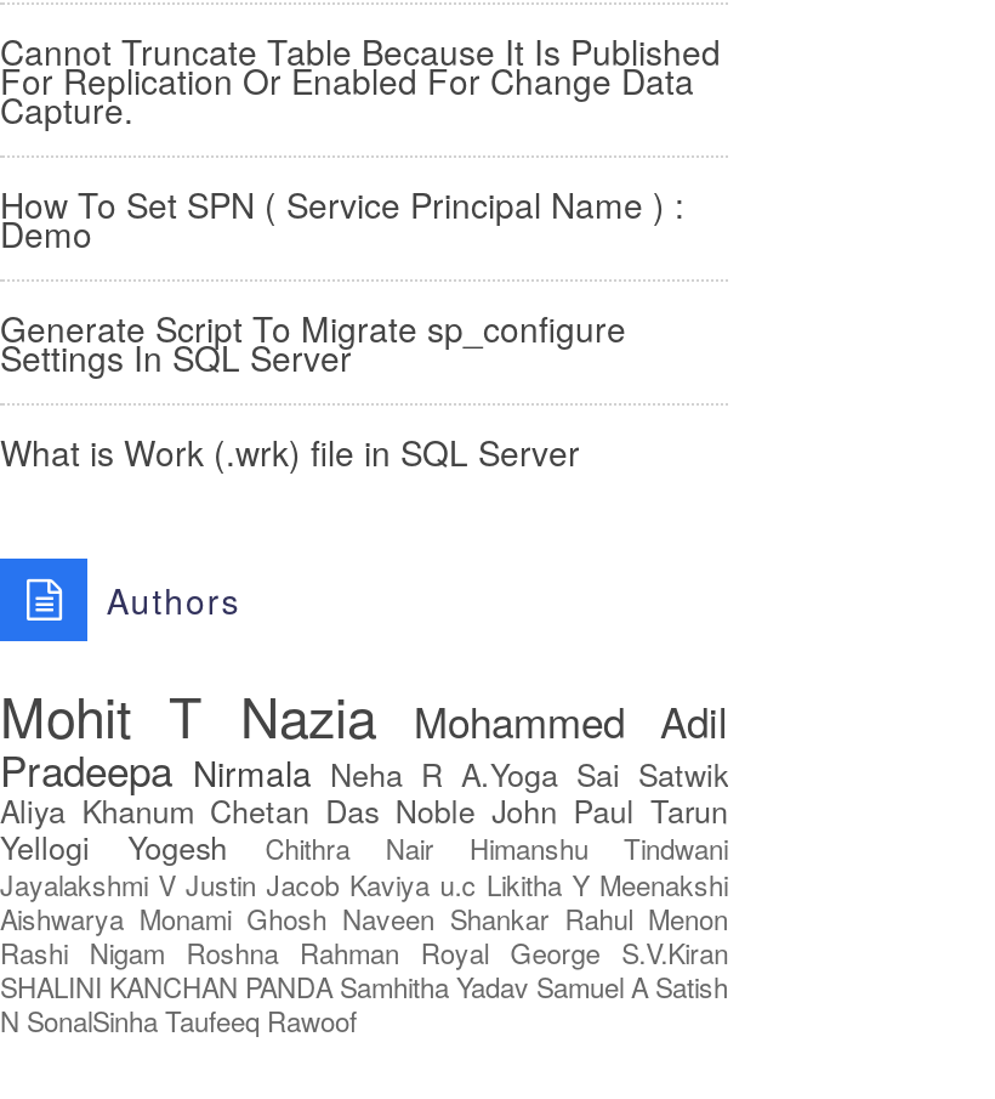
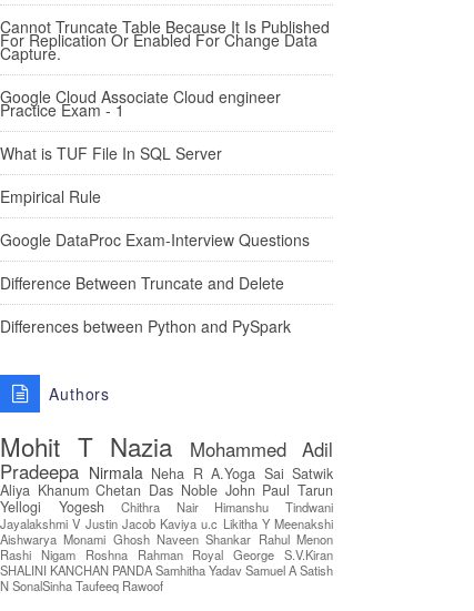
[0,180,684,476] How To Set SPN ( Service Principal Name ) : | Demo | Generate Script To Migrate sp_configure | Settings In SQL Server | What is Work (.wrk) file in SQL Server -> [0,85,310,337] Google Cloud Associate Cloud engineer | Practice Exam - 1 | What is TUF File In SQL Server | Empirical Rule | Google DataProc Exam-Interview Questions | Difference Between Truncate and Delete | Differences between Python and PySpark

